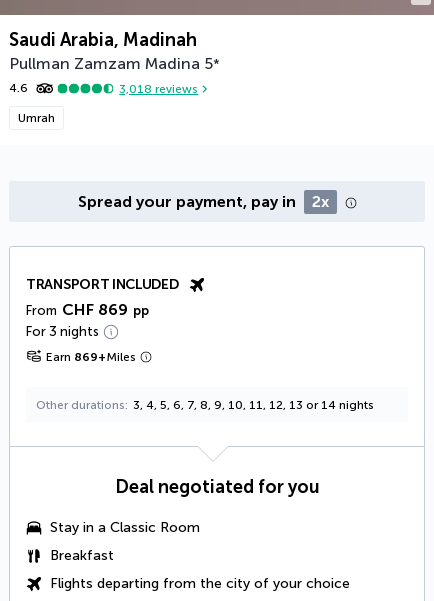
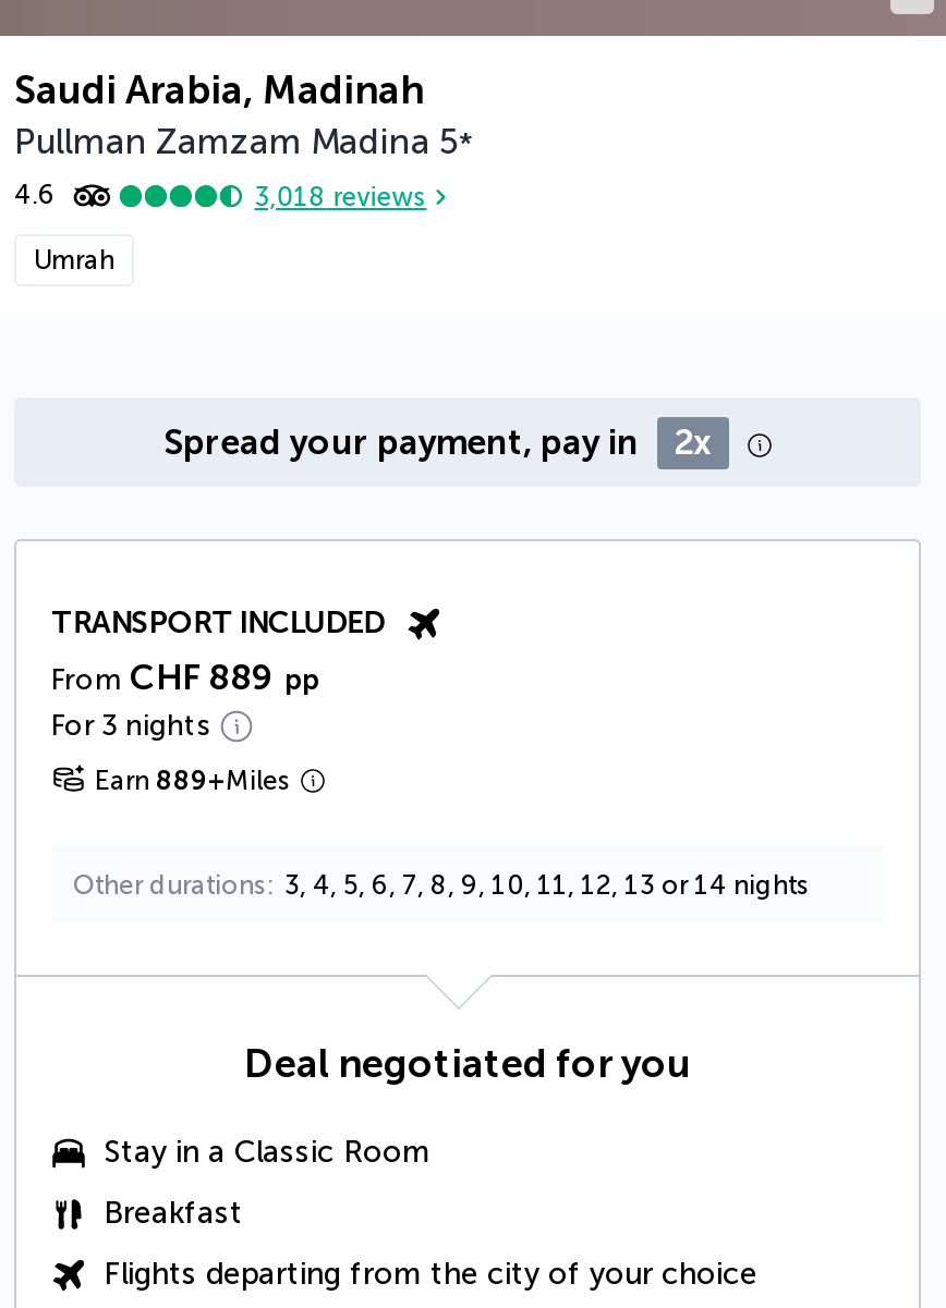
[26,300,149,319] From CHF 869 pp -> [51,657,319,698] From CHF 889 pp
[46,350,136,364] Earn 869+Miles -> [95,766,291,796] Earn 889+Miles

